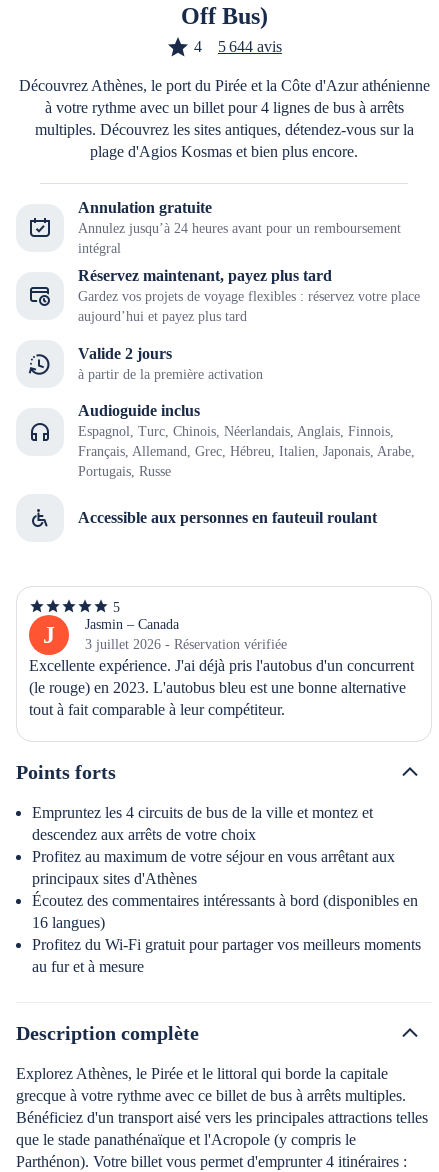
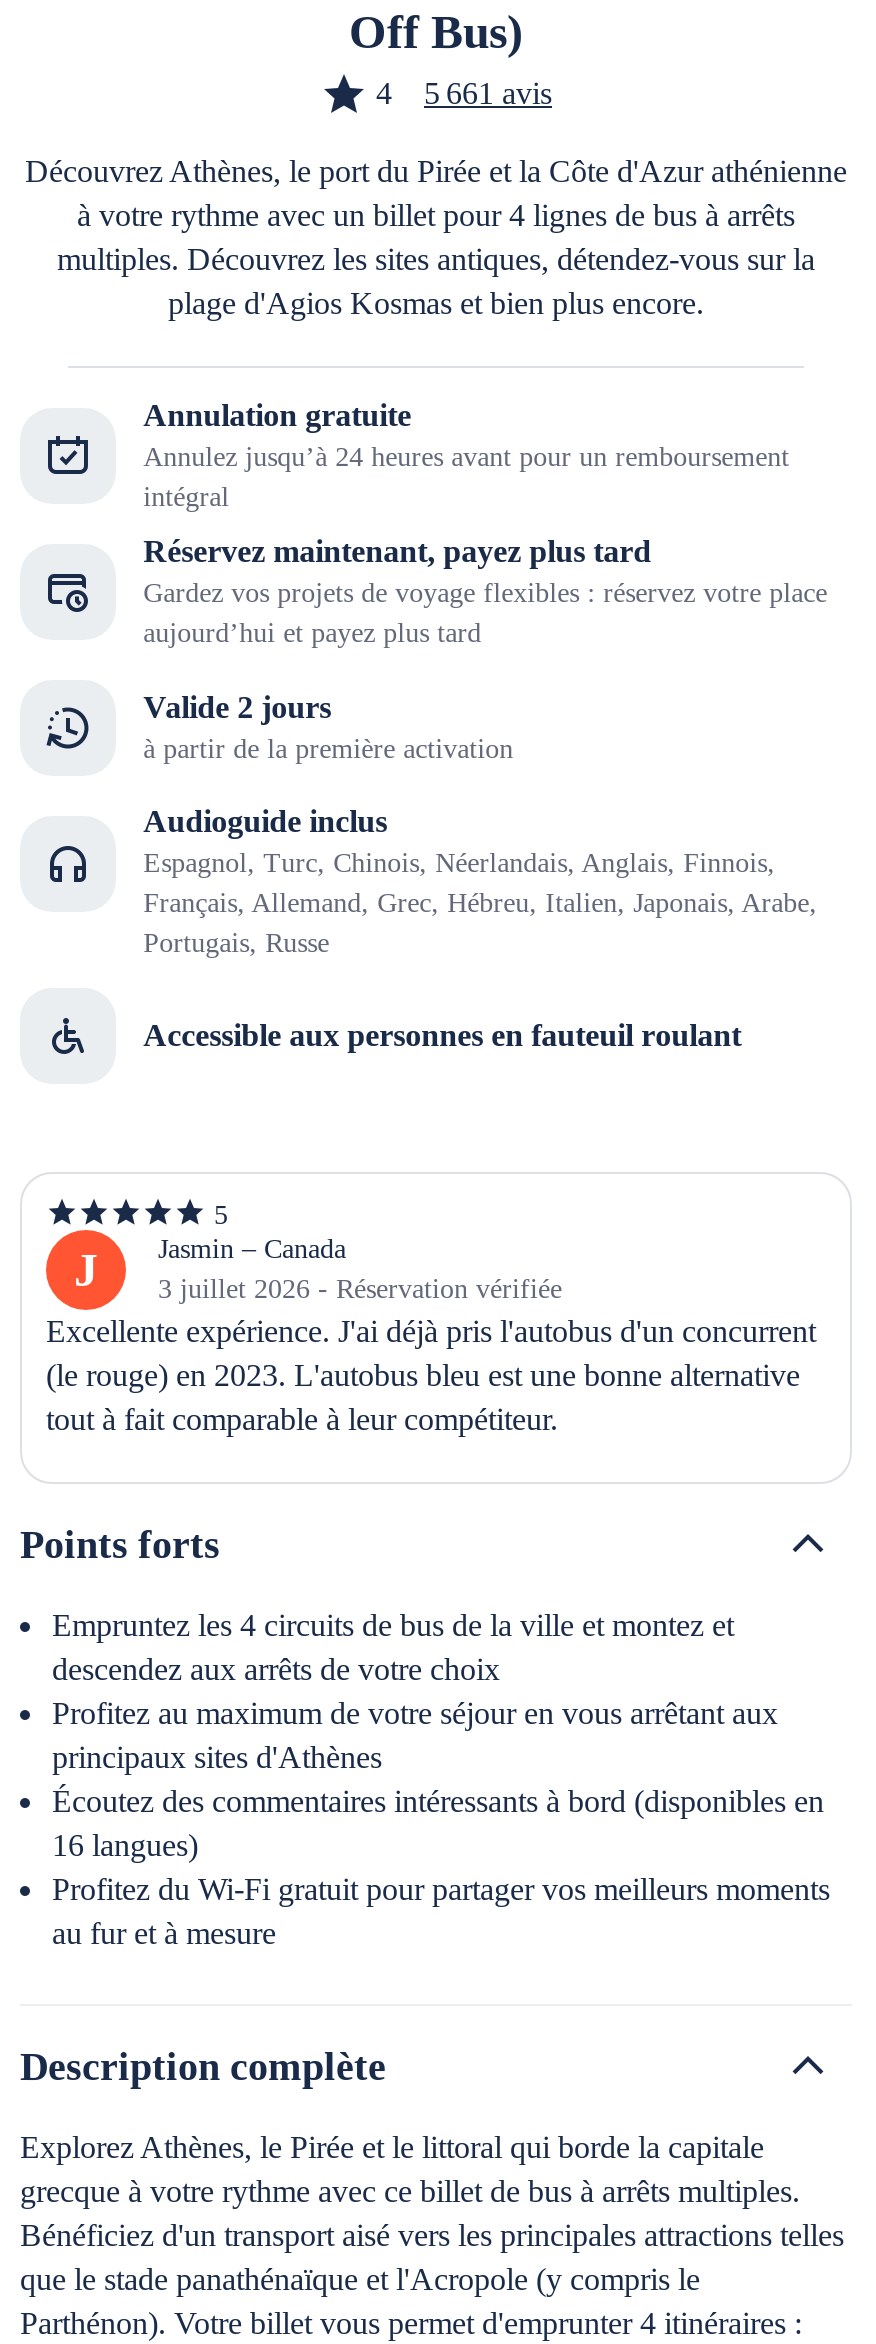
[194,38,282,55] 4 5 644 avis -> [376,75,552,109] 4 5 661 avis

